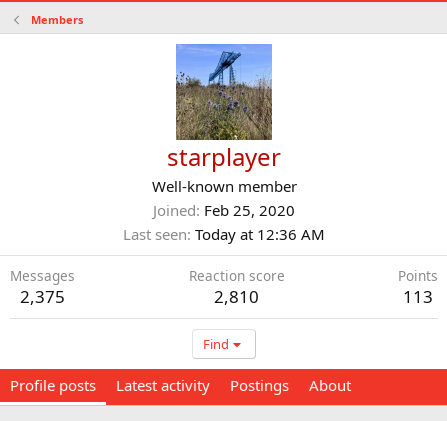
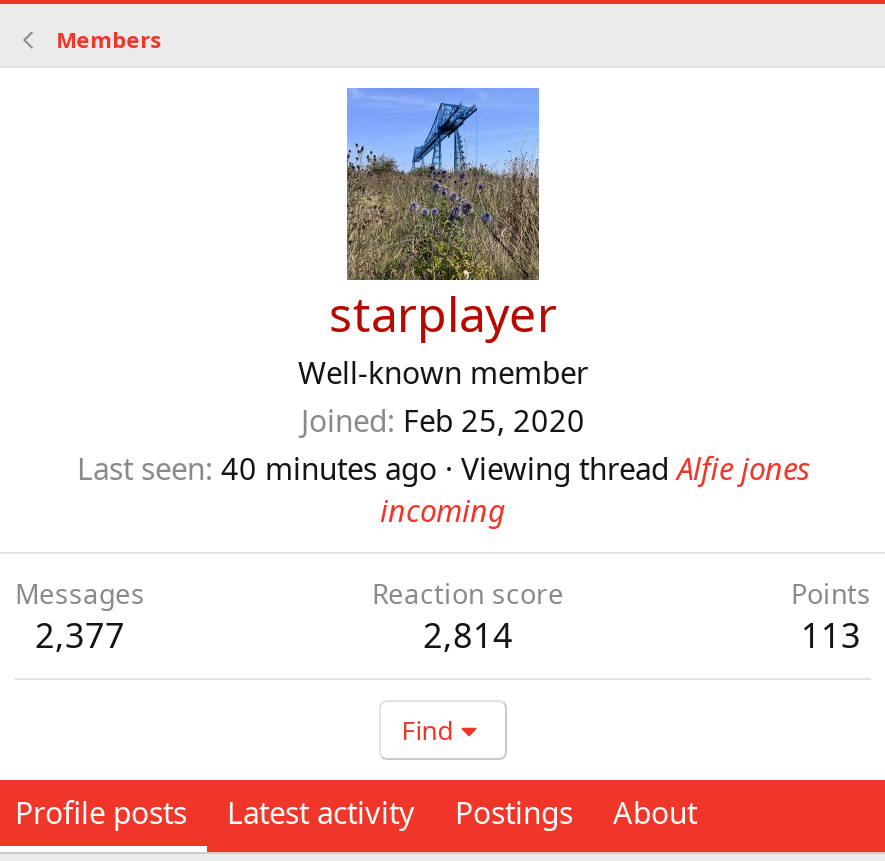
[123,224,325,244] Last seen Today at 12:36 AM -> [77,448,809,530] Last seen 40 minutes ago · Viewing thread Alfie jones | incoming
[20,285,65,308] 2,375 -> [35,612,125,658] 2,377
[214,285,259,308] 2,810 -> [423,612,513,658] 2,814

